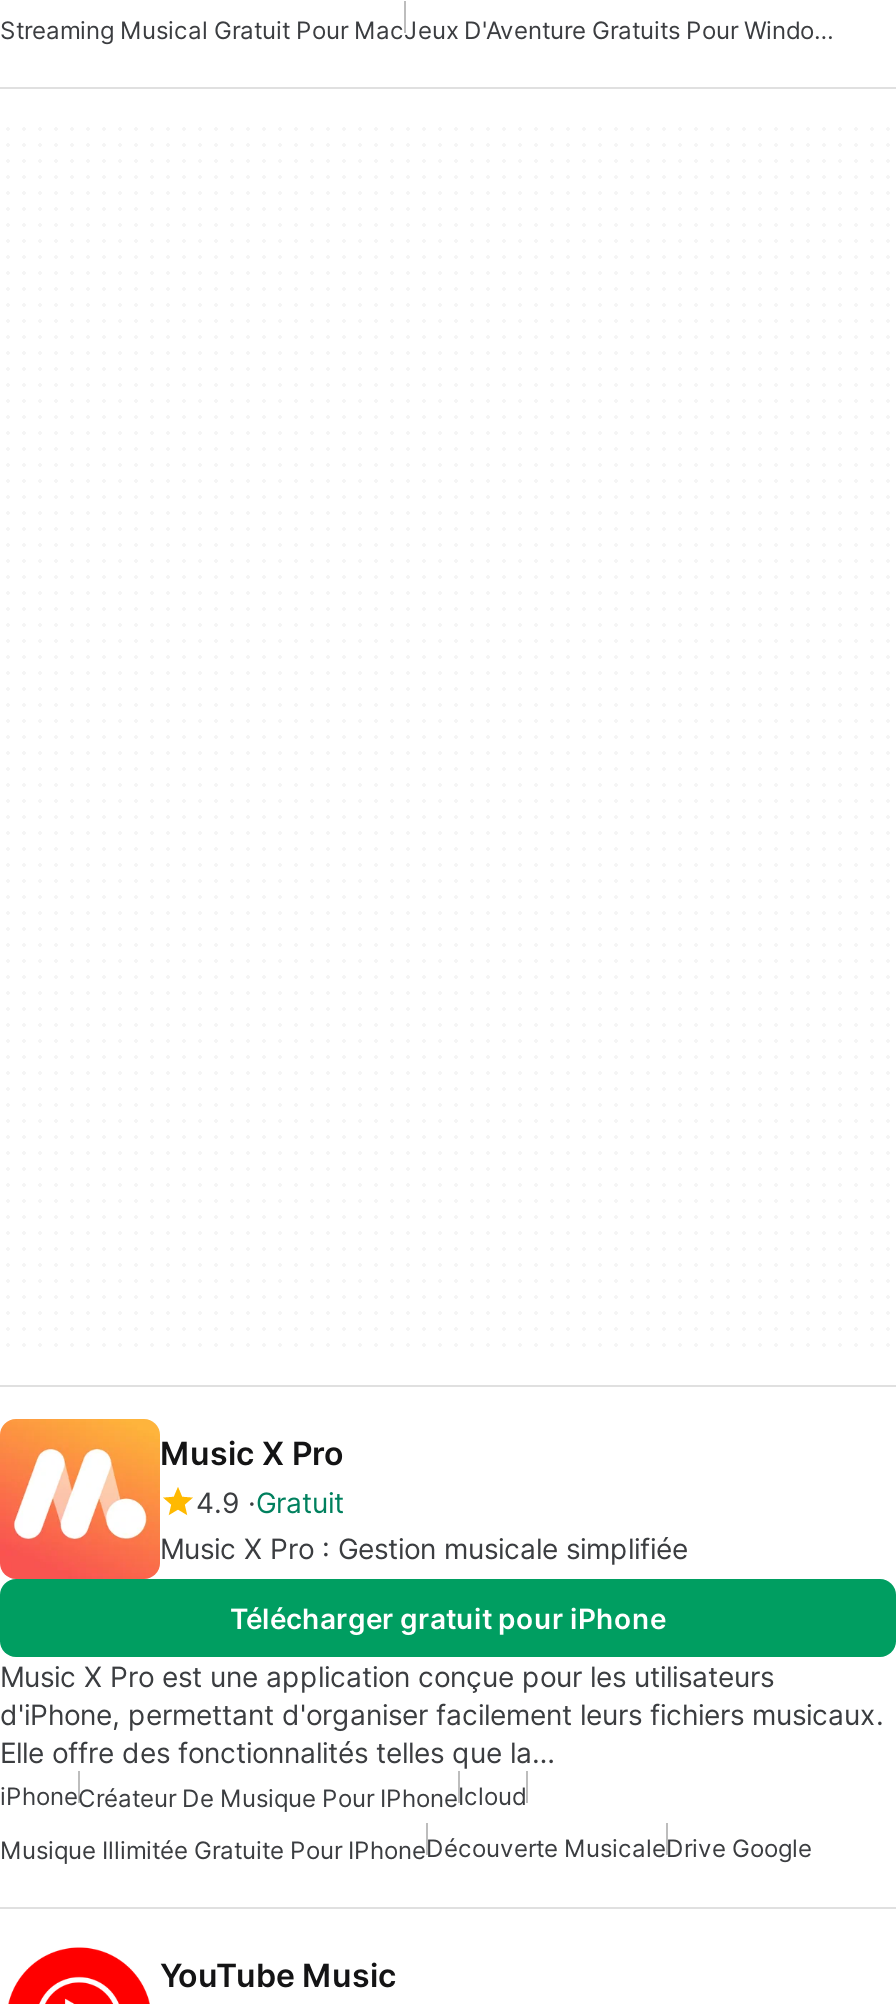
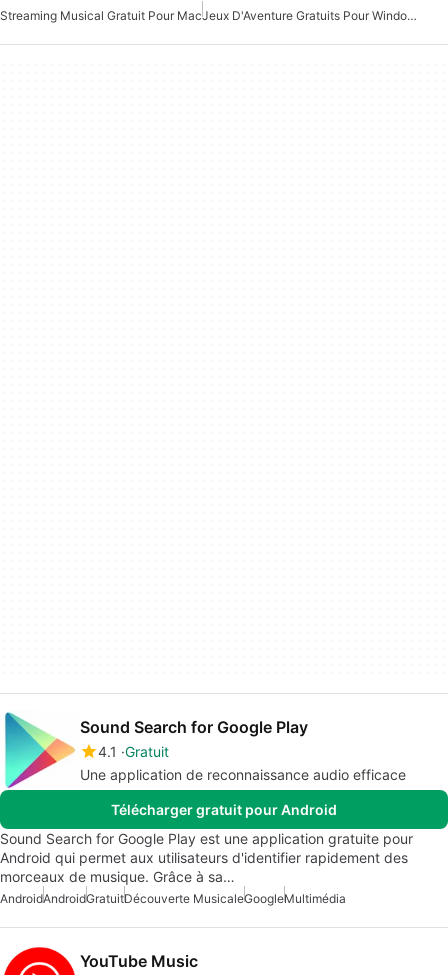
[0,1417,884,1865] [image] | Music X Pro | 4.9 Gratuit | Music X Pro : Gestion musicale simplifiée | Télécharger gratuit pour iPhone | Music X Pro est une application conçue pour les utilisateurs | d'iPhone, permettant d'organiser facilement leurs fichiers musicaux. | Elle offre des fonctionnalités telles que la… | iPhoneCréateur De Musique Pour IPhoneIcloud | Musique Illimitée Gratuite Pour IPhoneDécouverte MusicaleDrive Google -> [0,710,413,906] [image] | Sound Search for Google Play | 4.1 Gratuit | Une application de reconnaissance audio efficace | Télécharger gratuit pour Android | Sound Search for Google Play est une application gratuite pour | Android qui permet aux utilisateurs d'identifier rapidement des | morceaux de musique. Grâce à sa… | AndroidAndroidGratuitDécouverte MusicaleGoogleMultimédia

